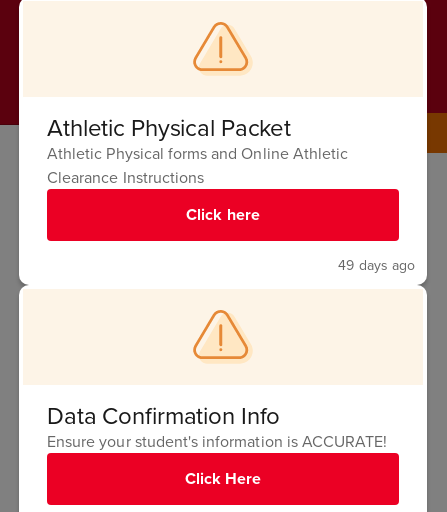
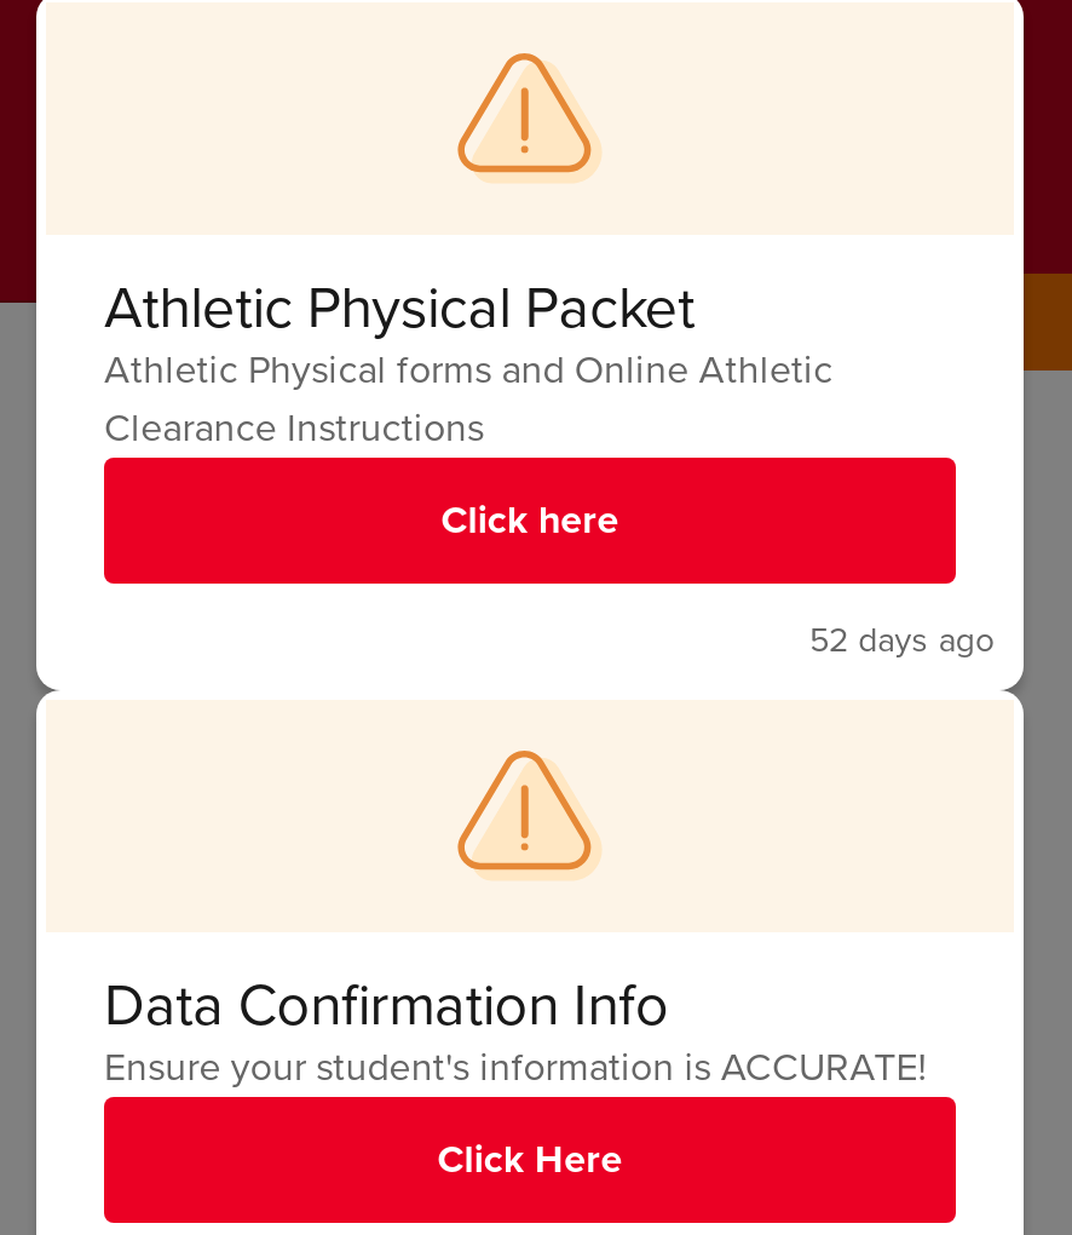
[338,255,415,275] 49 days ago -> [809,615,995,666] 52 days ago

